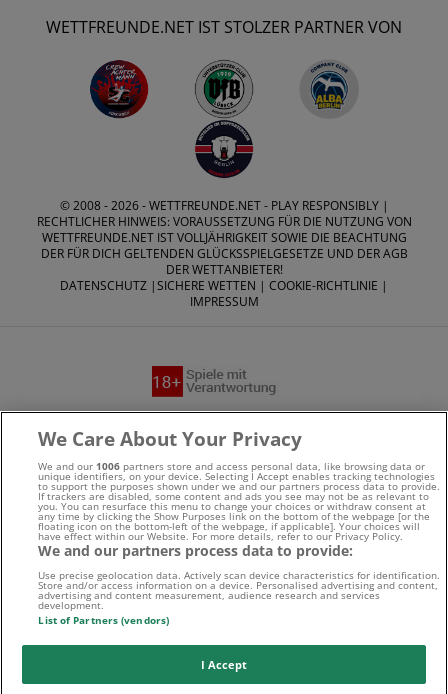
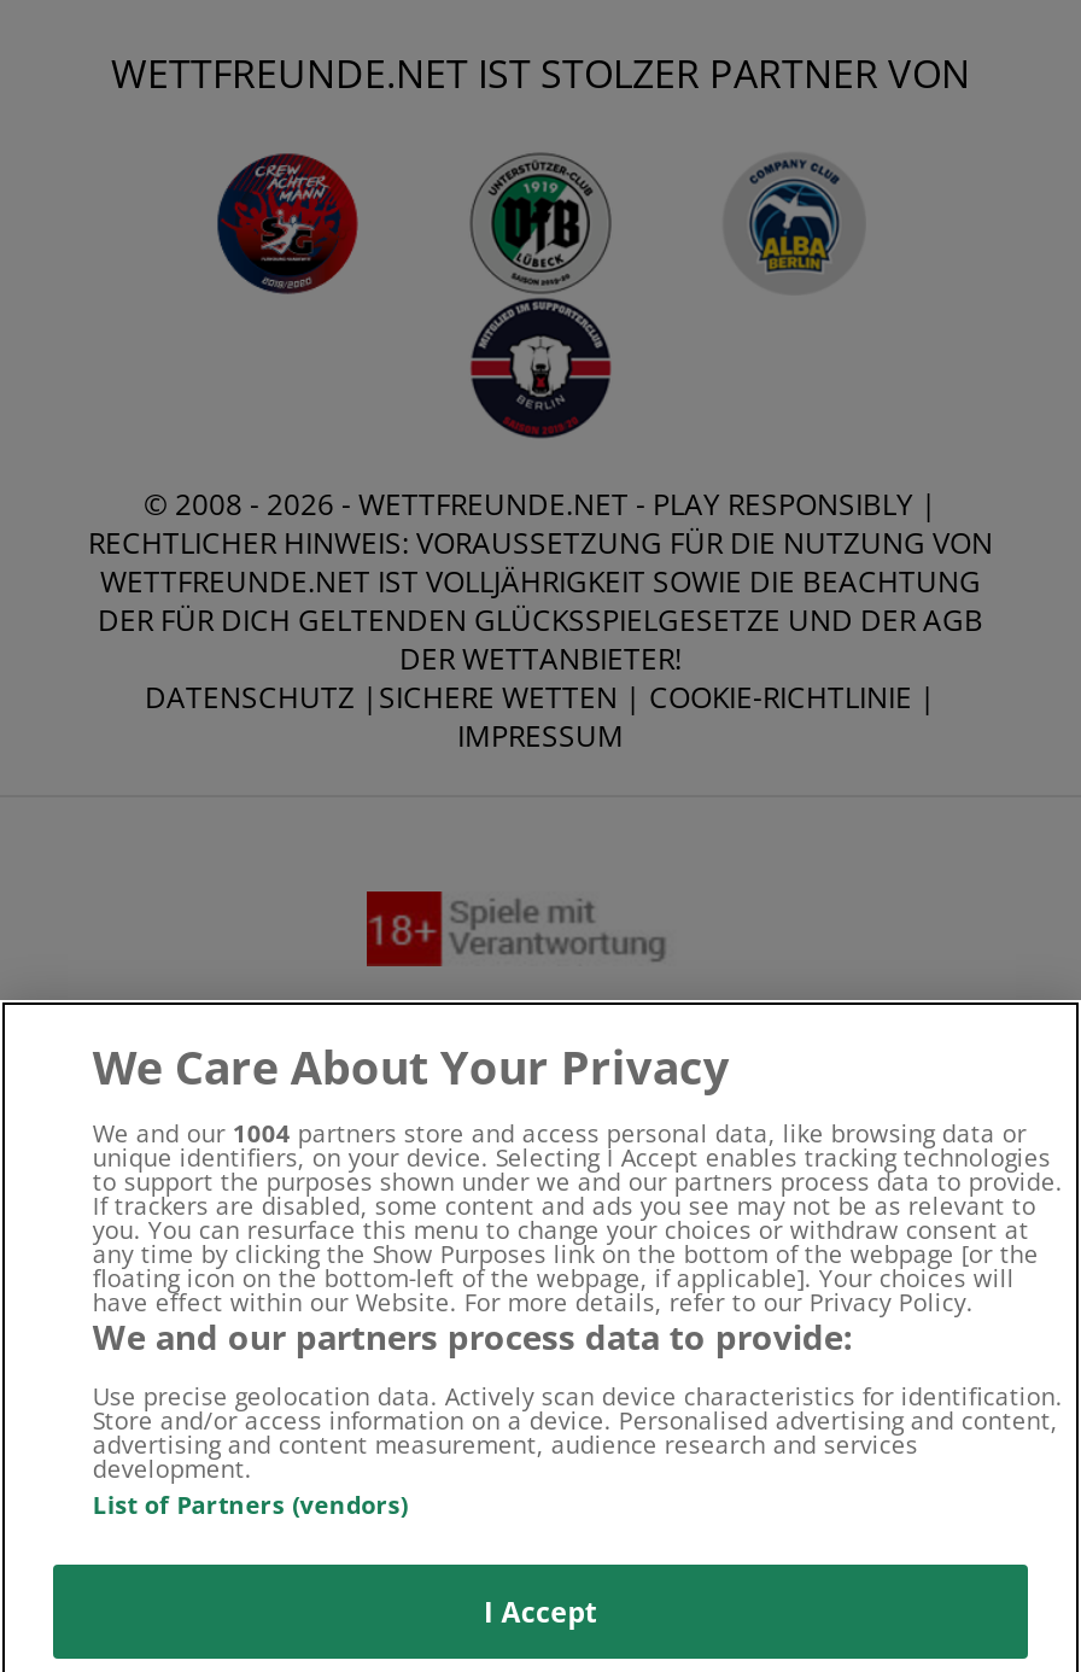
[38,459,425,473] We and our 1006 partners store and access personal data, like browsing data or -> [93,1116,1026,1150] We and our 1004 partners store and access personal data, like browsing data or

